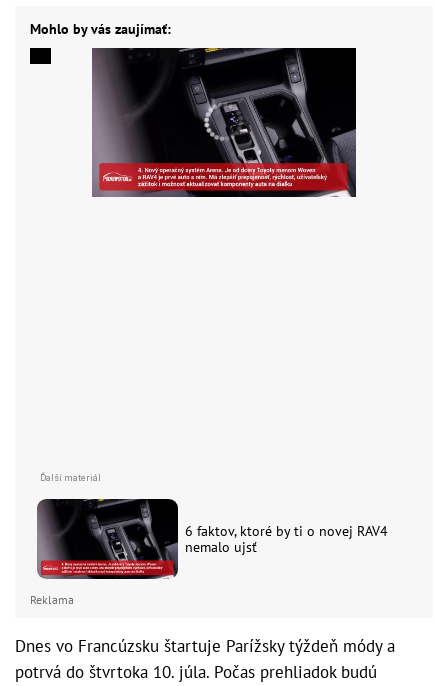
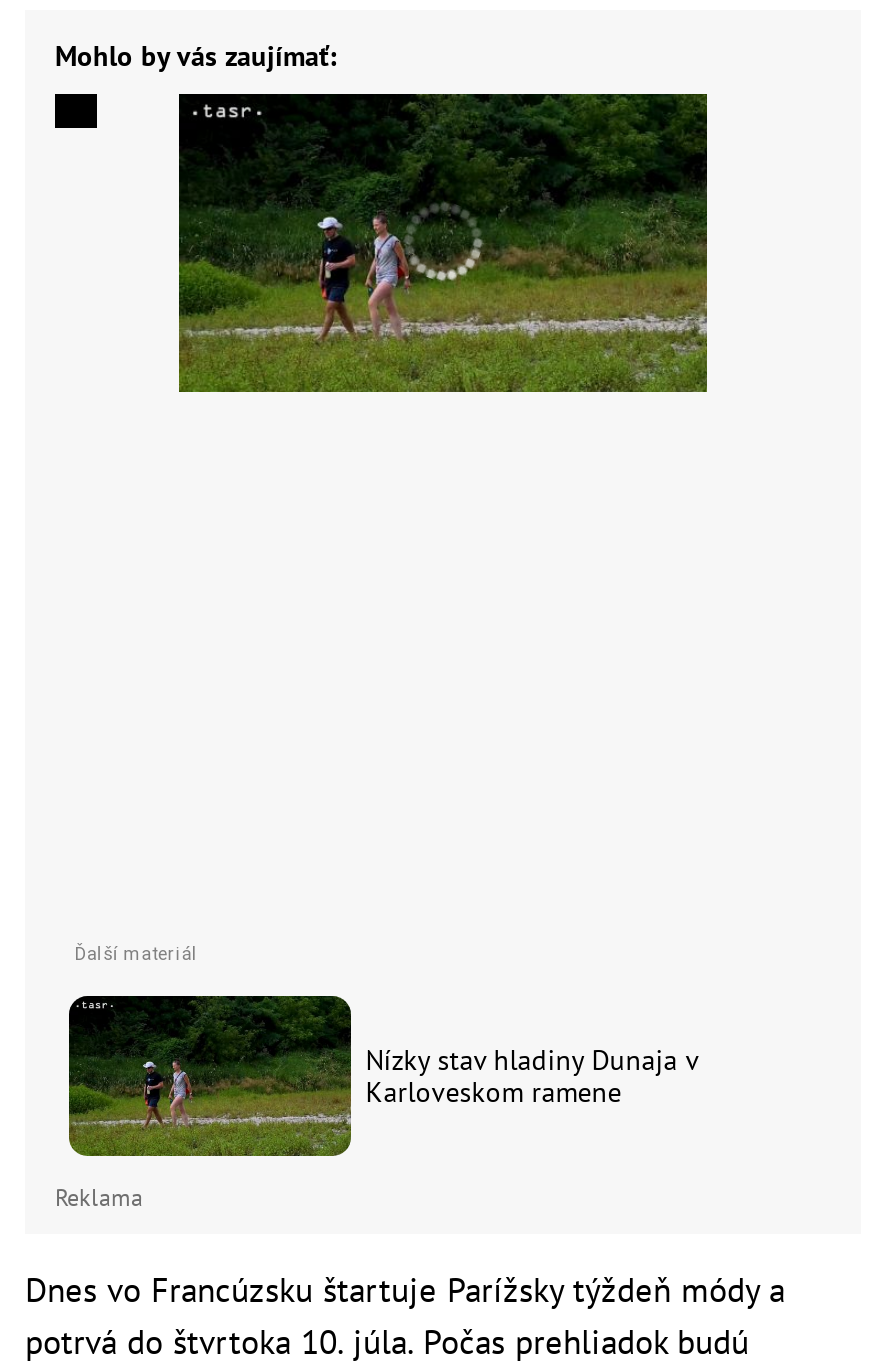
[91,47,357,198] [image] -> [177,92,709,394] [image]
[36,498,388,580] [image] | 6 faktov, ktoré by ti o novej RAV4 | nemalo ujsť -> [67,994,697,1158] [image] | Nízky stav hladiny Dunaja v | Karloveskom ramene

